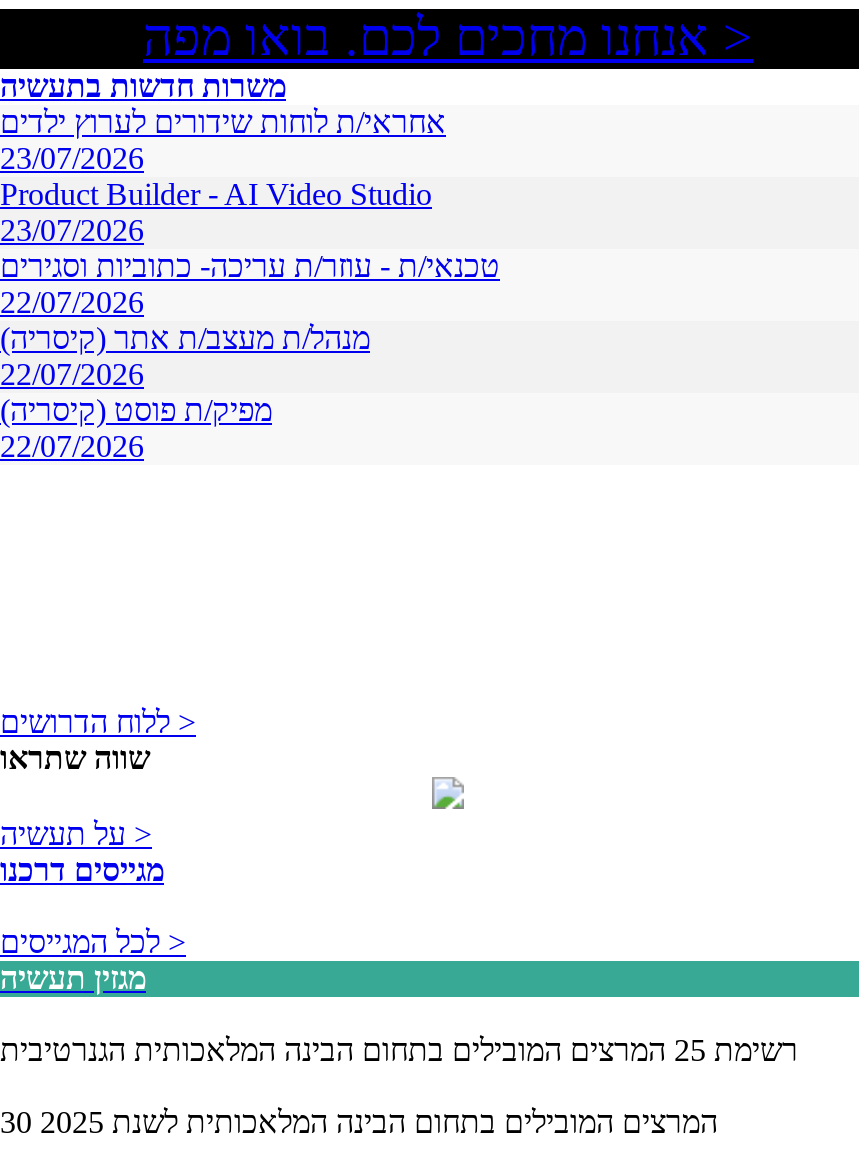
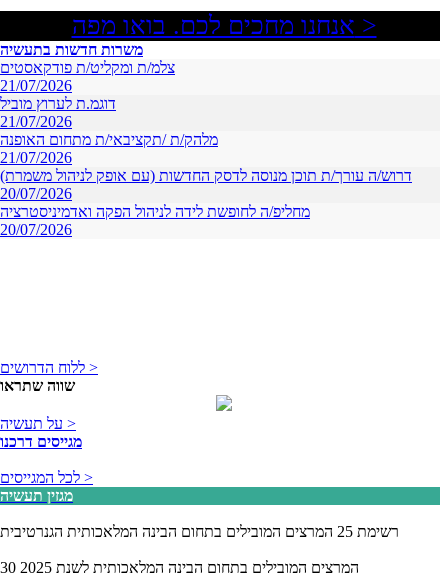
[0,105,500,463] אחראי/ת לוחות שידורים לערוץ ילדים | 23/07/2026 | Product Builder - AI Video Studio | 23/07/2026 | טכנאי/ת - עוזר/ת עריכה- כתוביות וסגירים | 22/07/2026 | מנהל/ת מעצב/ת אתר (קיסריה) | 22/07/2026 | מפיק/ת פוסט (קיסריה) | 22/07/2026 -> [0,59,412,238] צלמ/ת ומקליט/ת פודקאסטים | 21/07/2026 | דוגמ.ת לערוץ מוביל | 21/07/2026 | מלהק/ת /תקציבאי/ת מתחום האופנה | 21/07/2026 | דרוש/ה עורך/ת תוכן מנוסה לדסק החדשות (עם אופק לניהול משמרת) | 20/07/2026 | מחליפ/ה לחופשת לידה לניהול הפקה ואדמיניסטרציה | 20/07/2026

